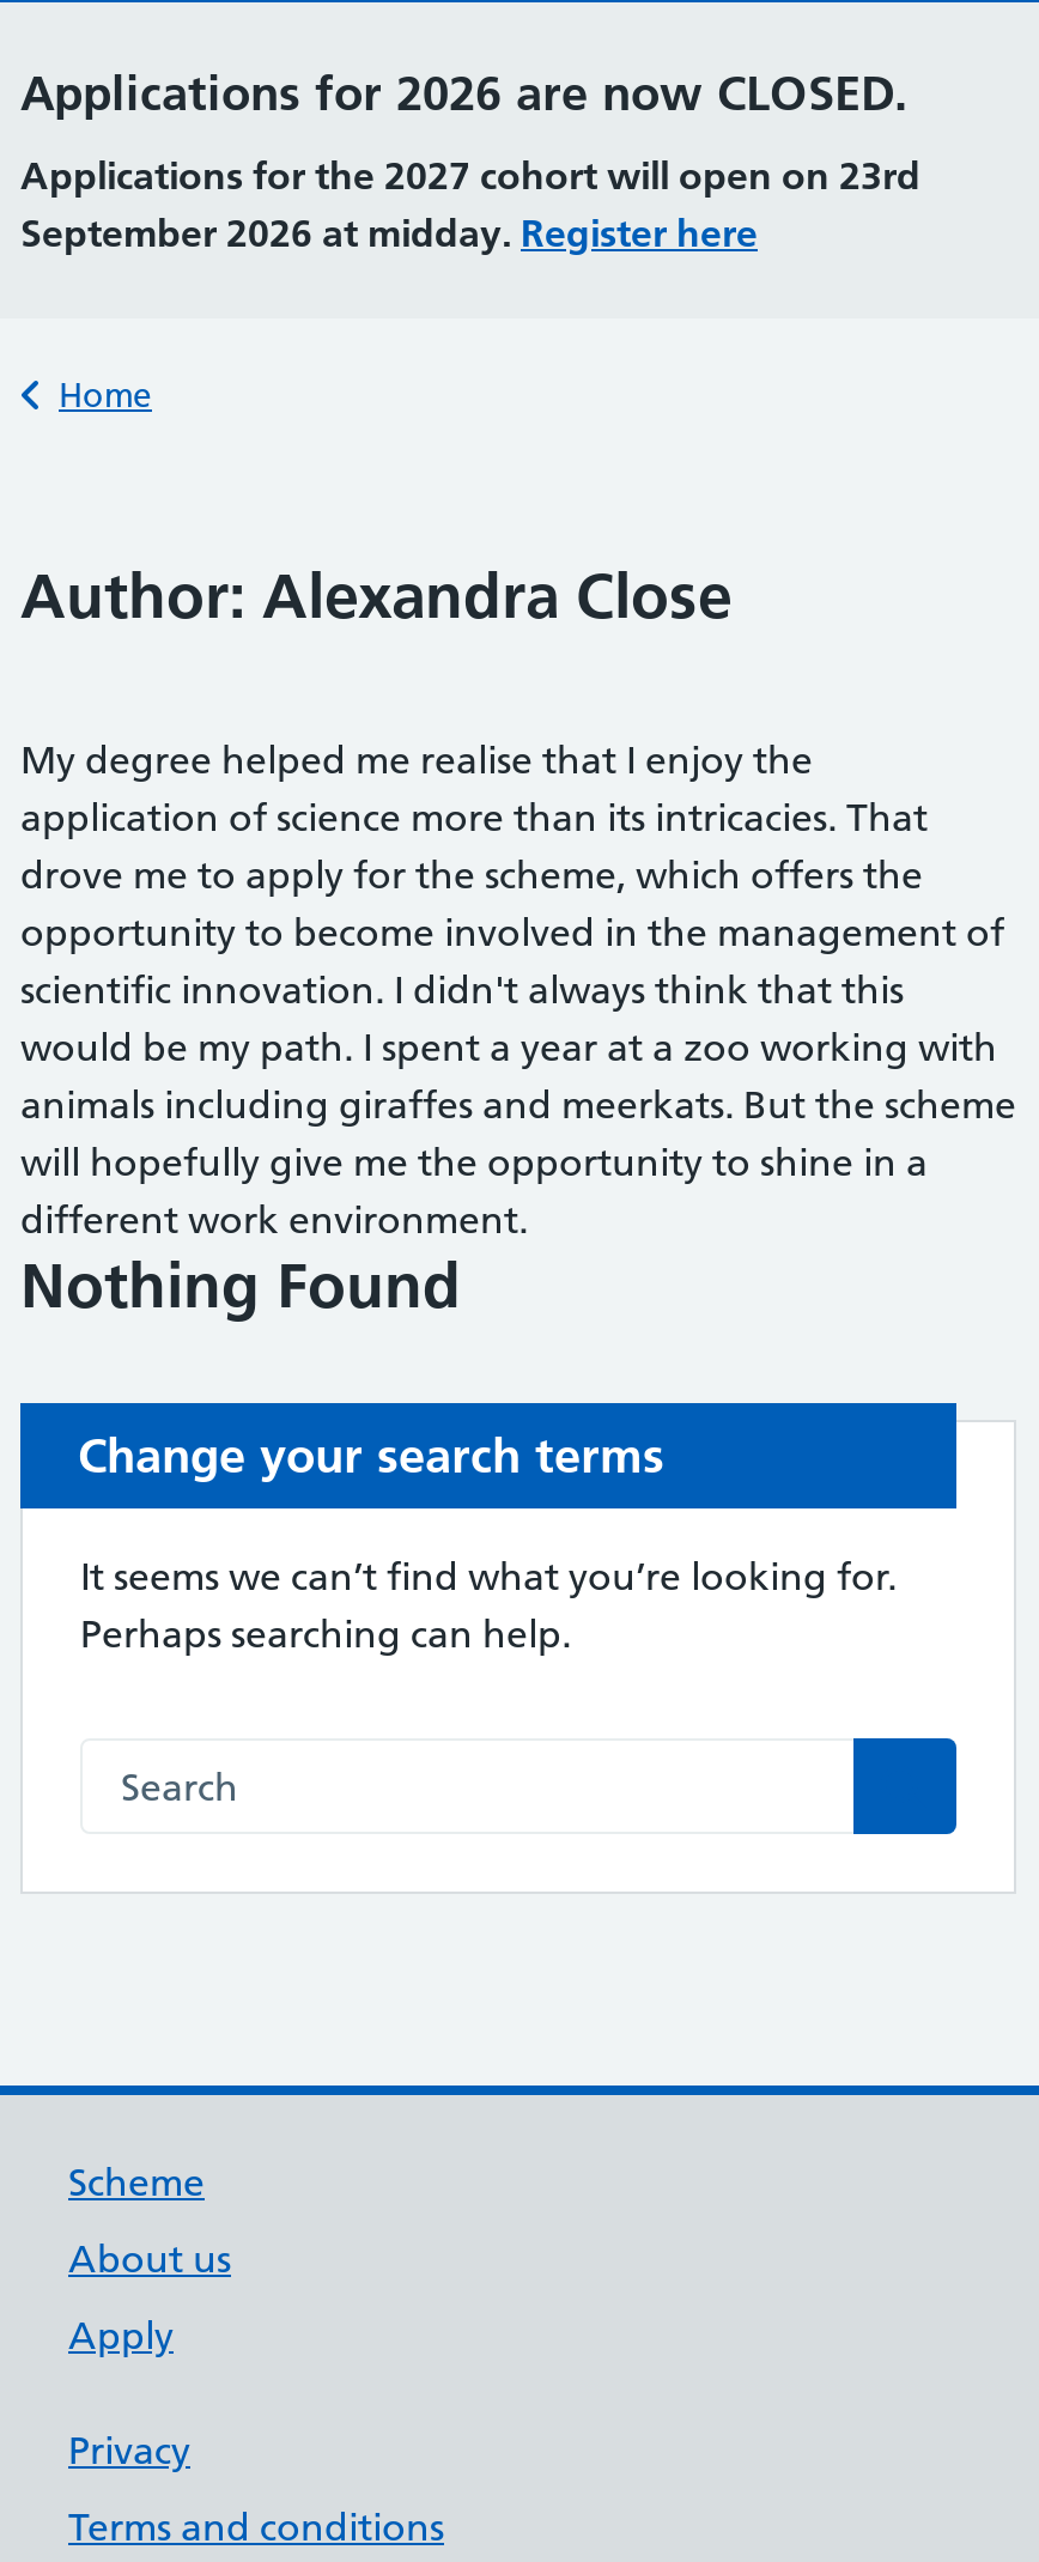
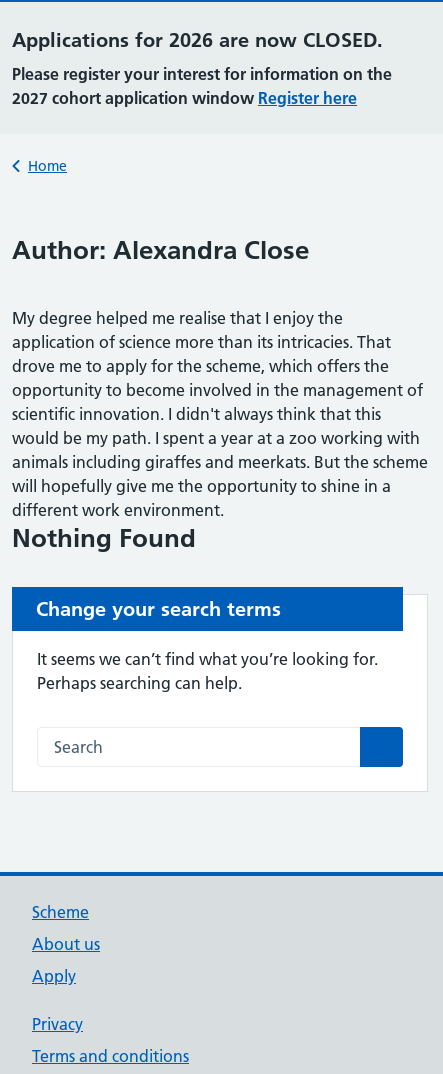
[20,151,920,256] Applications for the 2027 cohort will open on 23rd | September 2026 at midday. Register here -> [12,64,392,108] Please register your interest for information on the | 2027 cohort application window Register here

